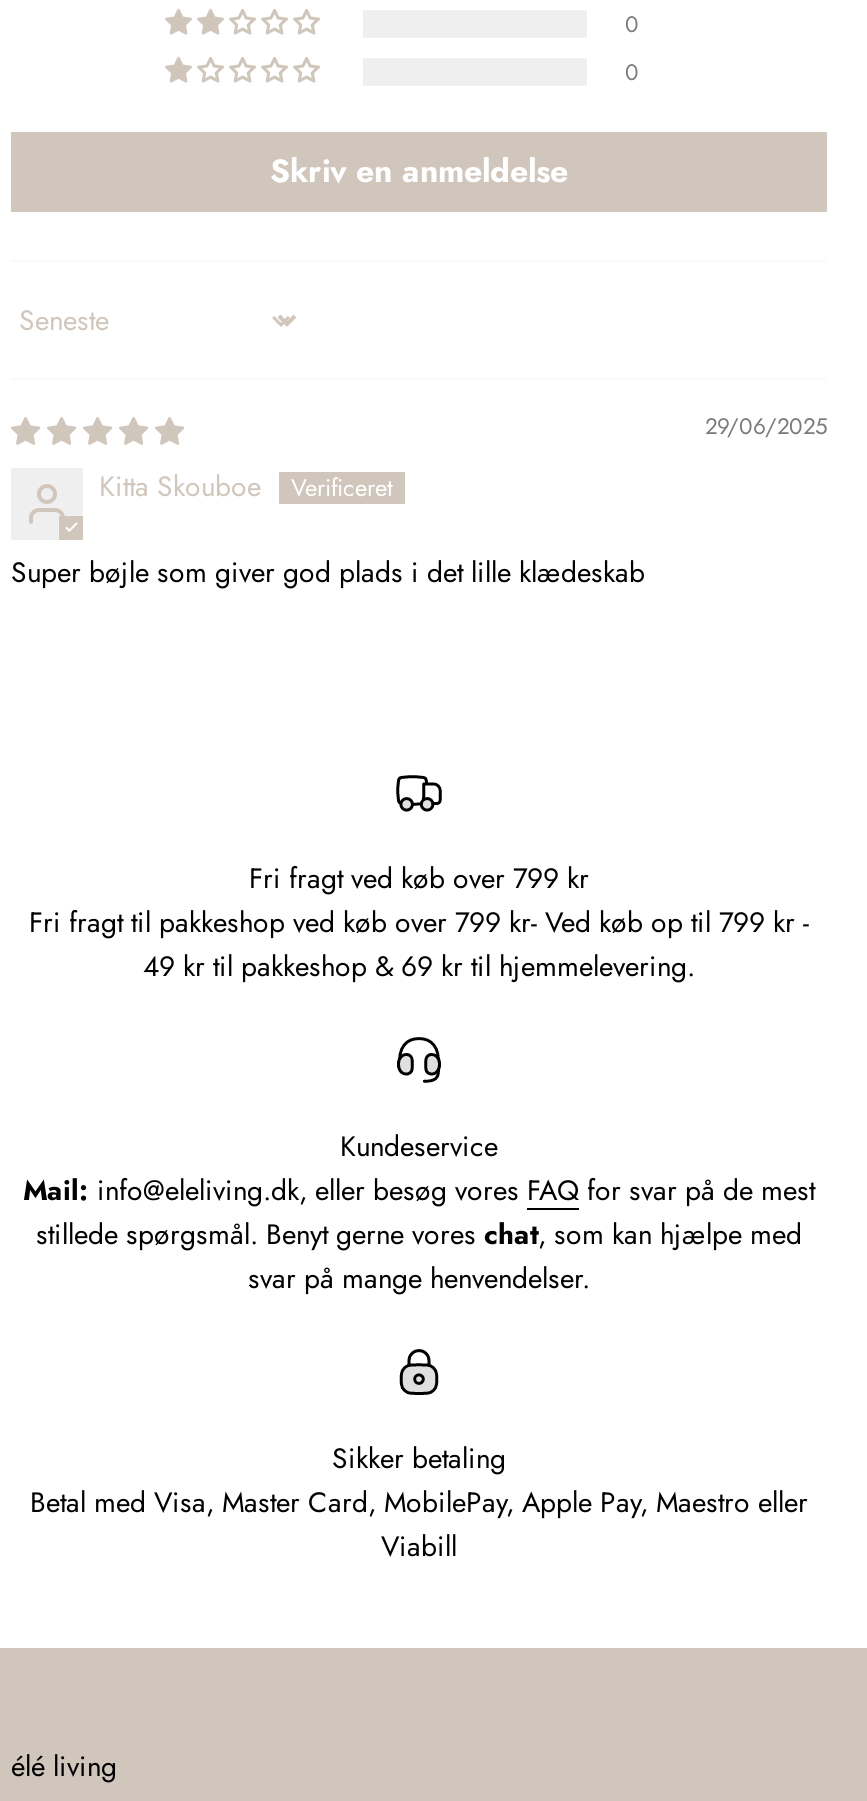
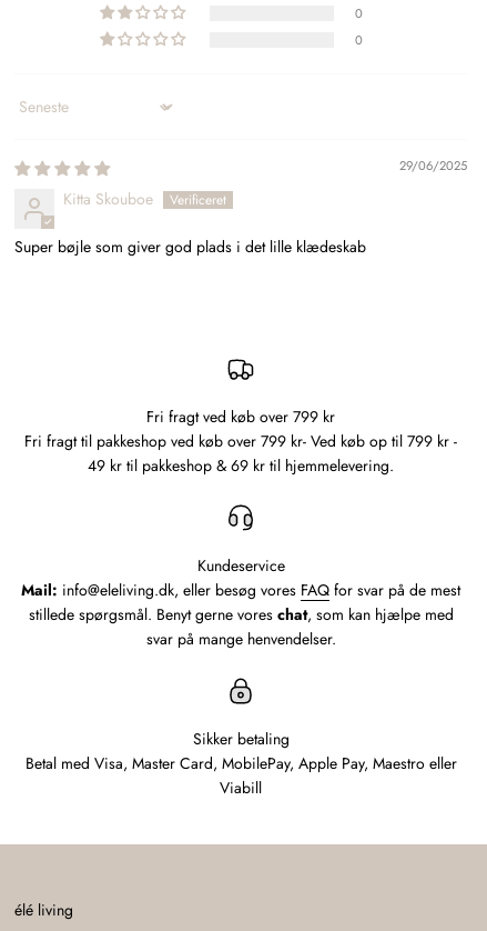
[270,148,568,194] Skriv en anmeldelse -> none

